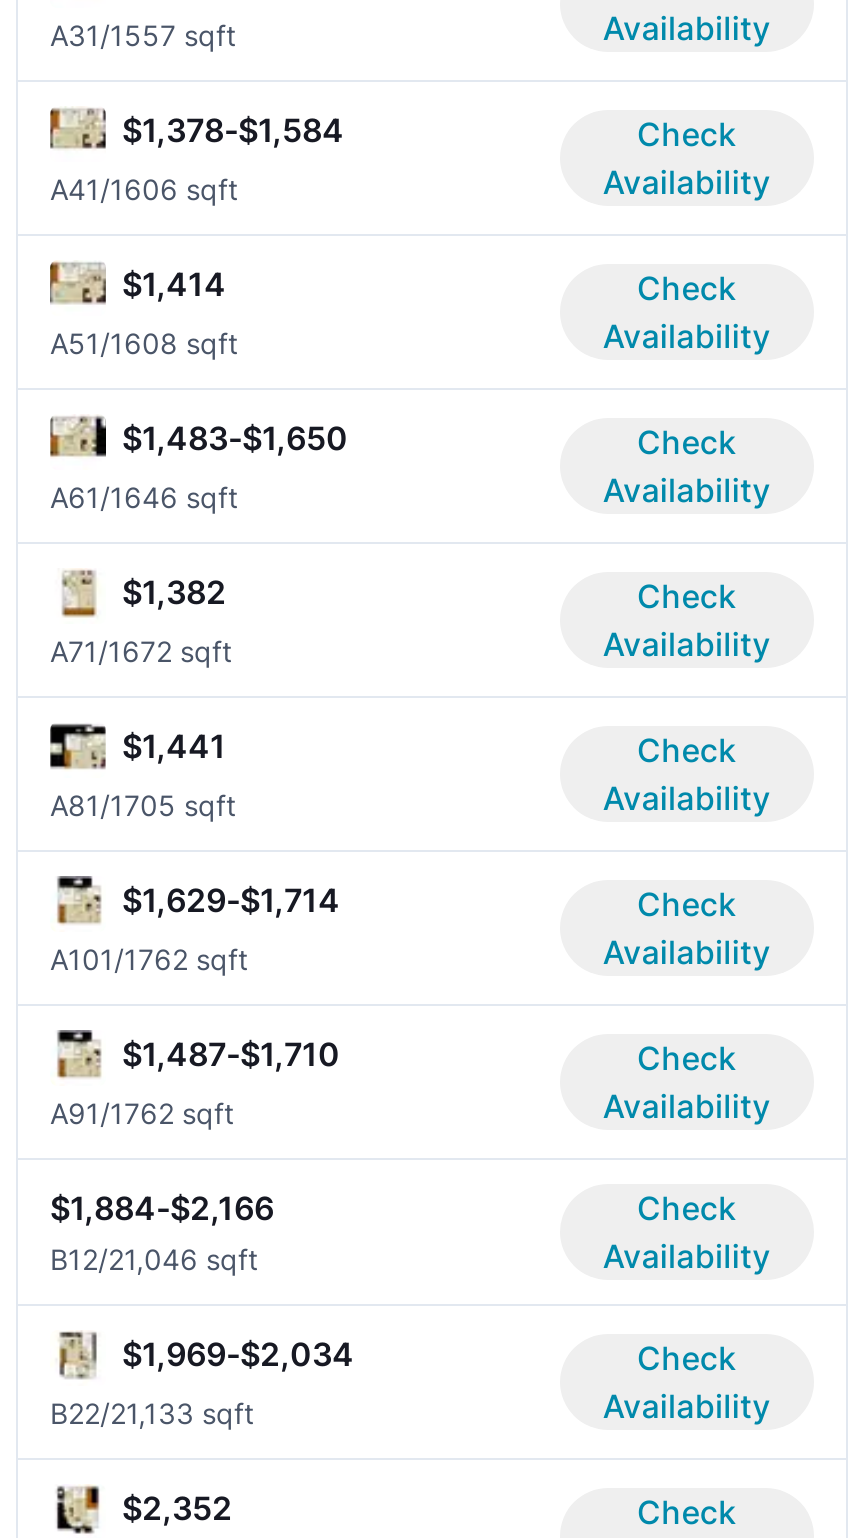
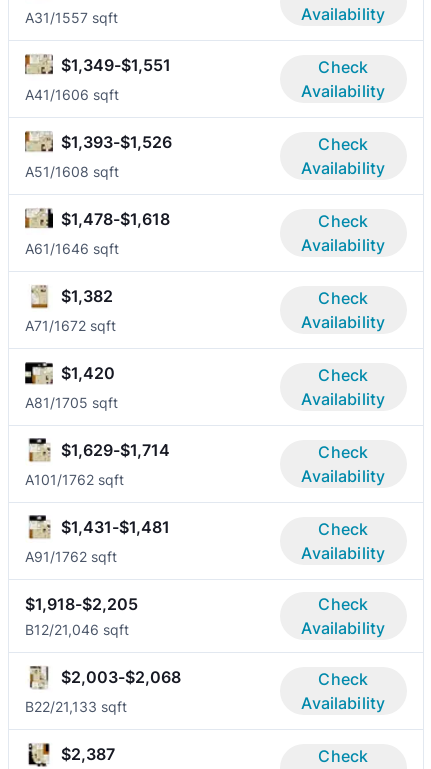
[122,109,344,149] $1,378-$1,584 -> [61,54,171,74] $1,349-$1,551
[122,263,226,303] $1,414 -> [61,131,172,151] $1,393-$1,526
[122,417,348,457] $1,483-$1,650 -> [61,208,170,228] $1,478-$1,618
[122,725,226,765] $1,441 -> [61,362,115,382] $1,420
[122,1033,340,1073] $1,487-$1,710 -> [61,516,170,536] $1,431-$1,481
[50,1187,274,1227] $1,884-$2,166 -> [25,593,138,613] $1,918-$2,205
[122,1333,354,1373] $1,969-$2,034 -> [61,666,181,686] $2,003-$2,068
[122,1487,232,1527] $2,352 -> [61,743,115,763] $2,387

